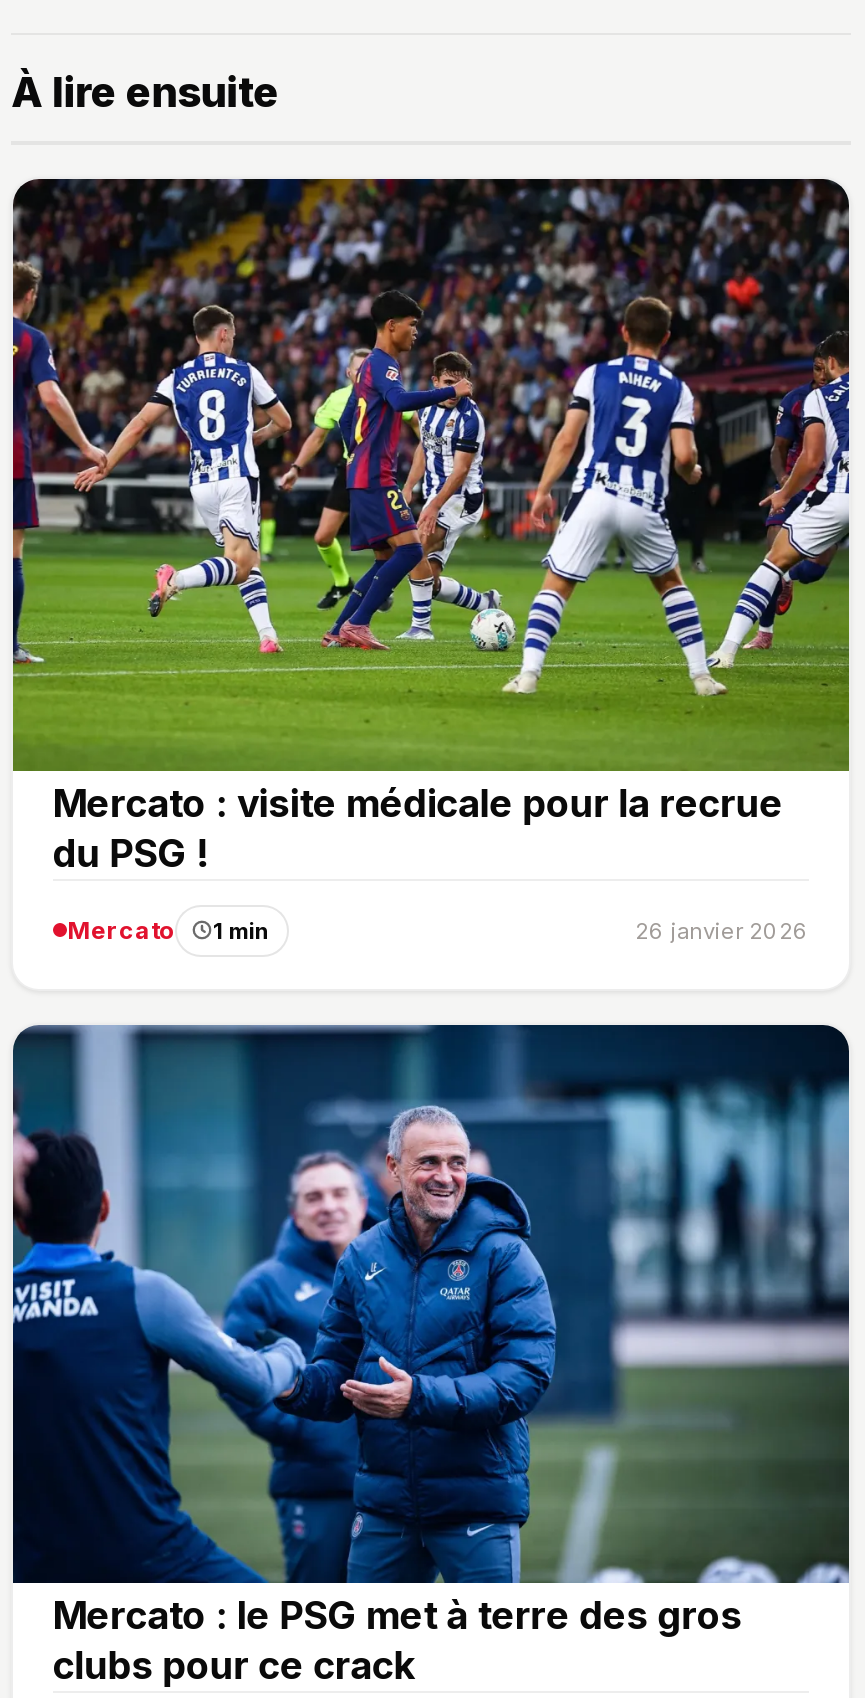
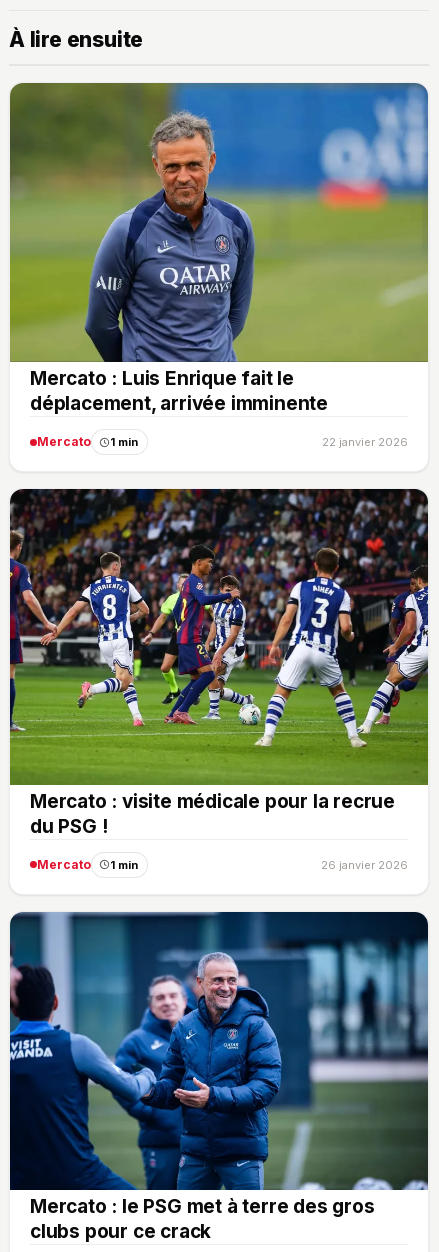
none -> [9,82,429,449] [image] | Mercato : Luis Enrique fait le | déplacement, arrivée imminente | Mercato | 1 min | 22 janvier 2026

